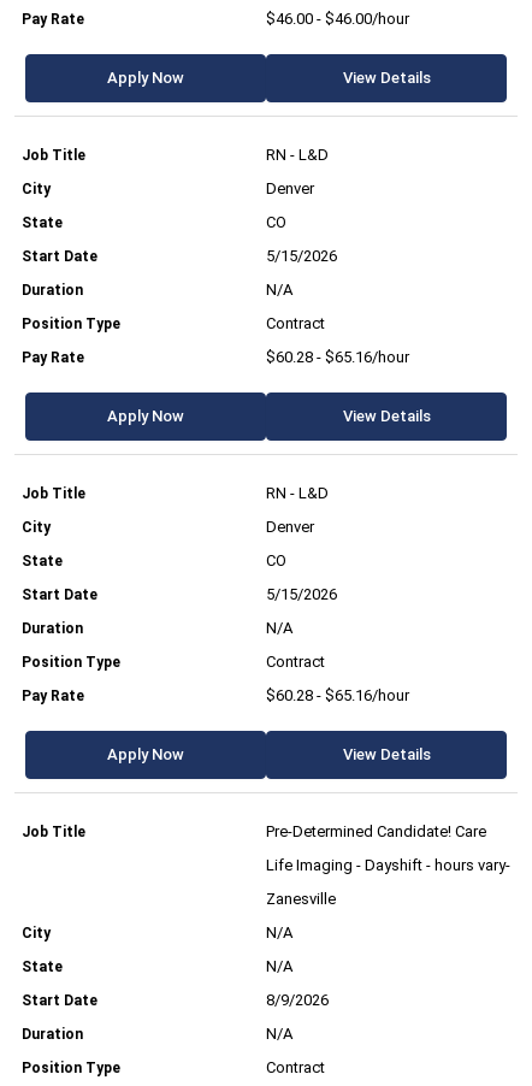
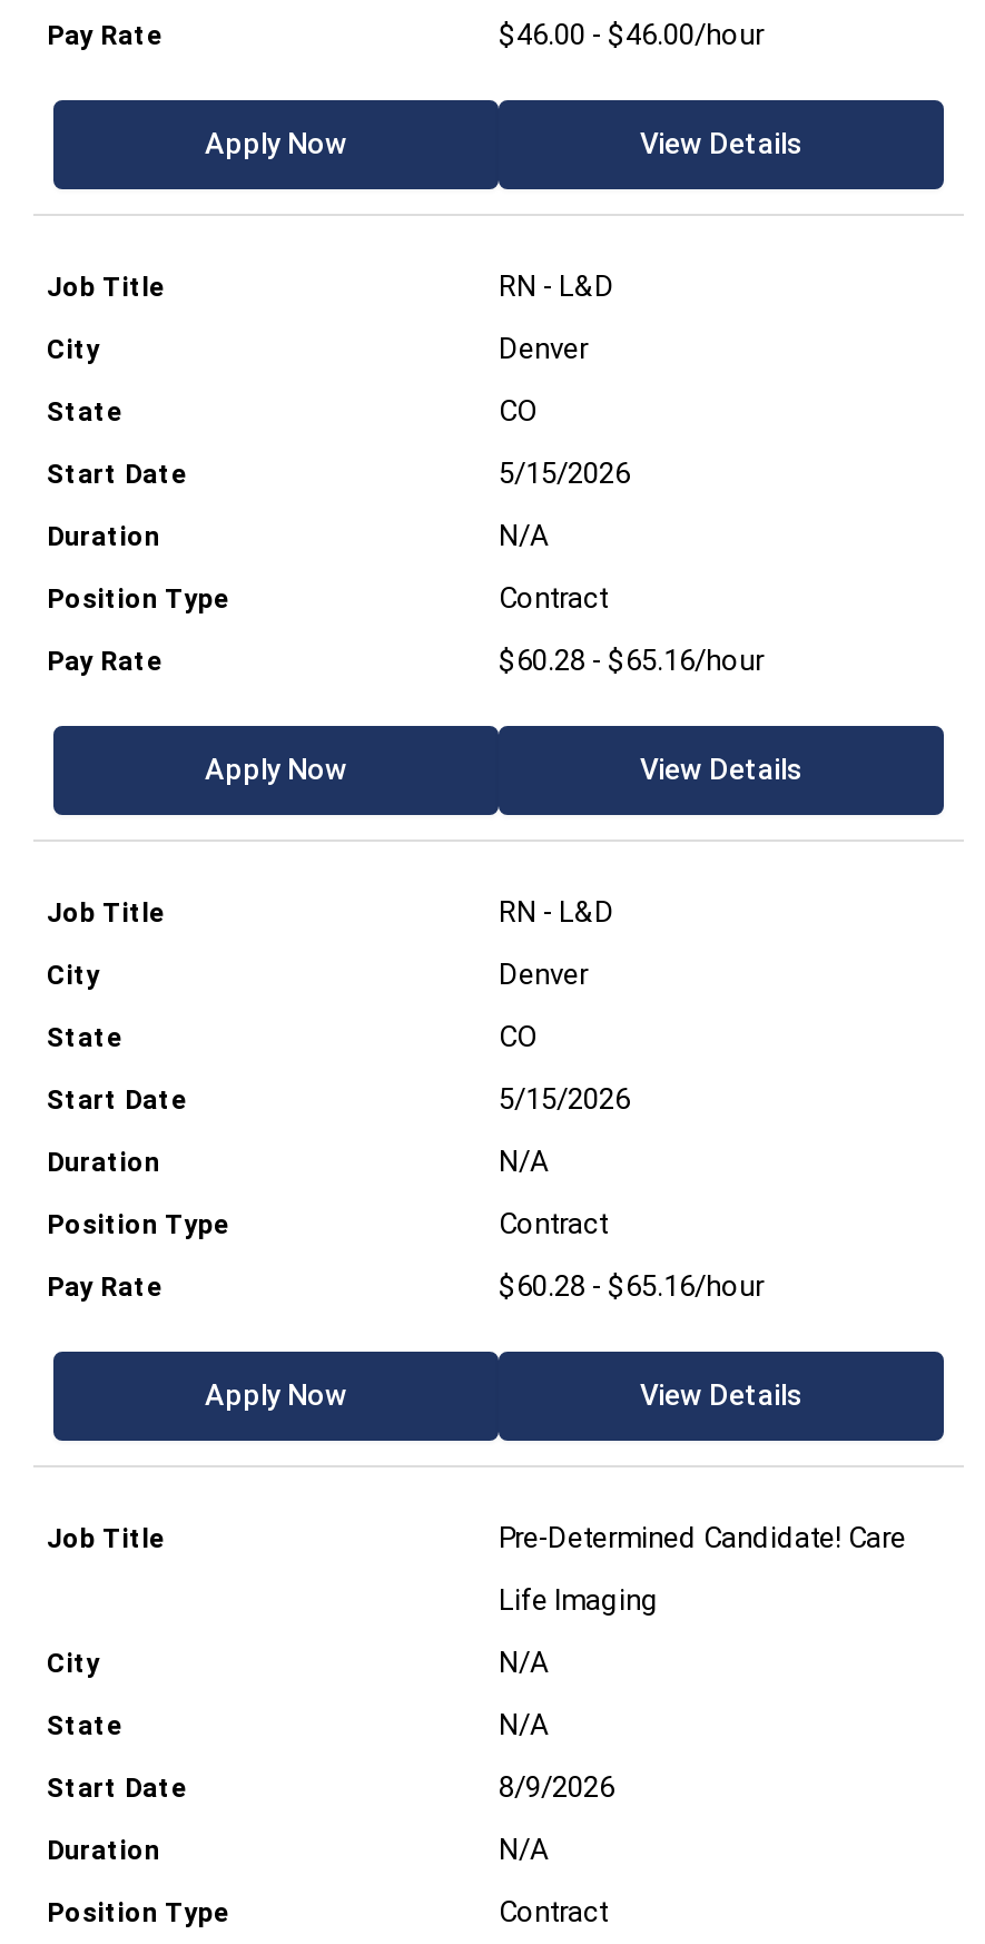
[266,856,510,907] Life Imaging - Dayshift - hours vary- | Zanesville -> [499,1582,659,1616] Life Imaging

